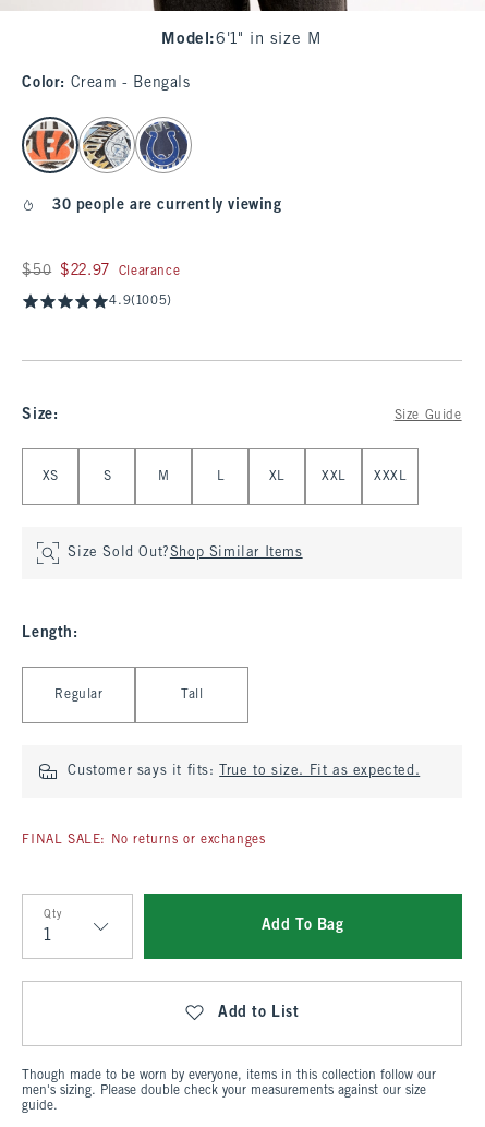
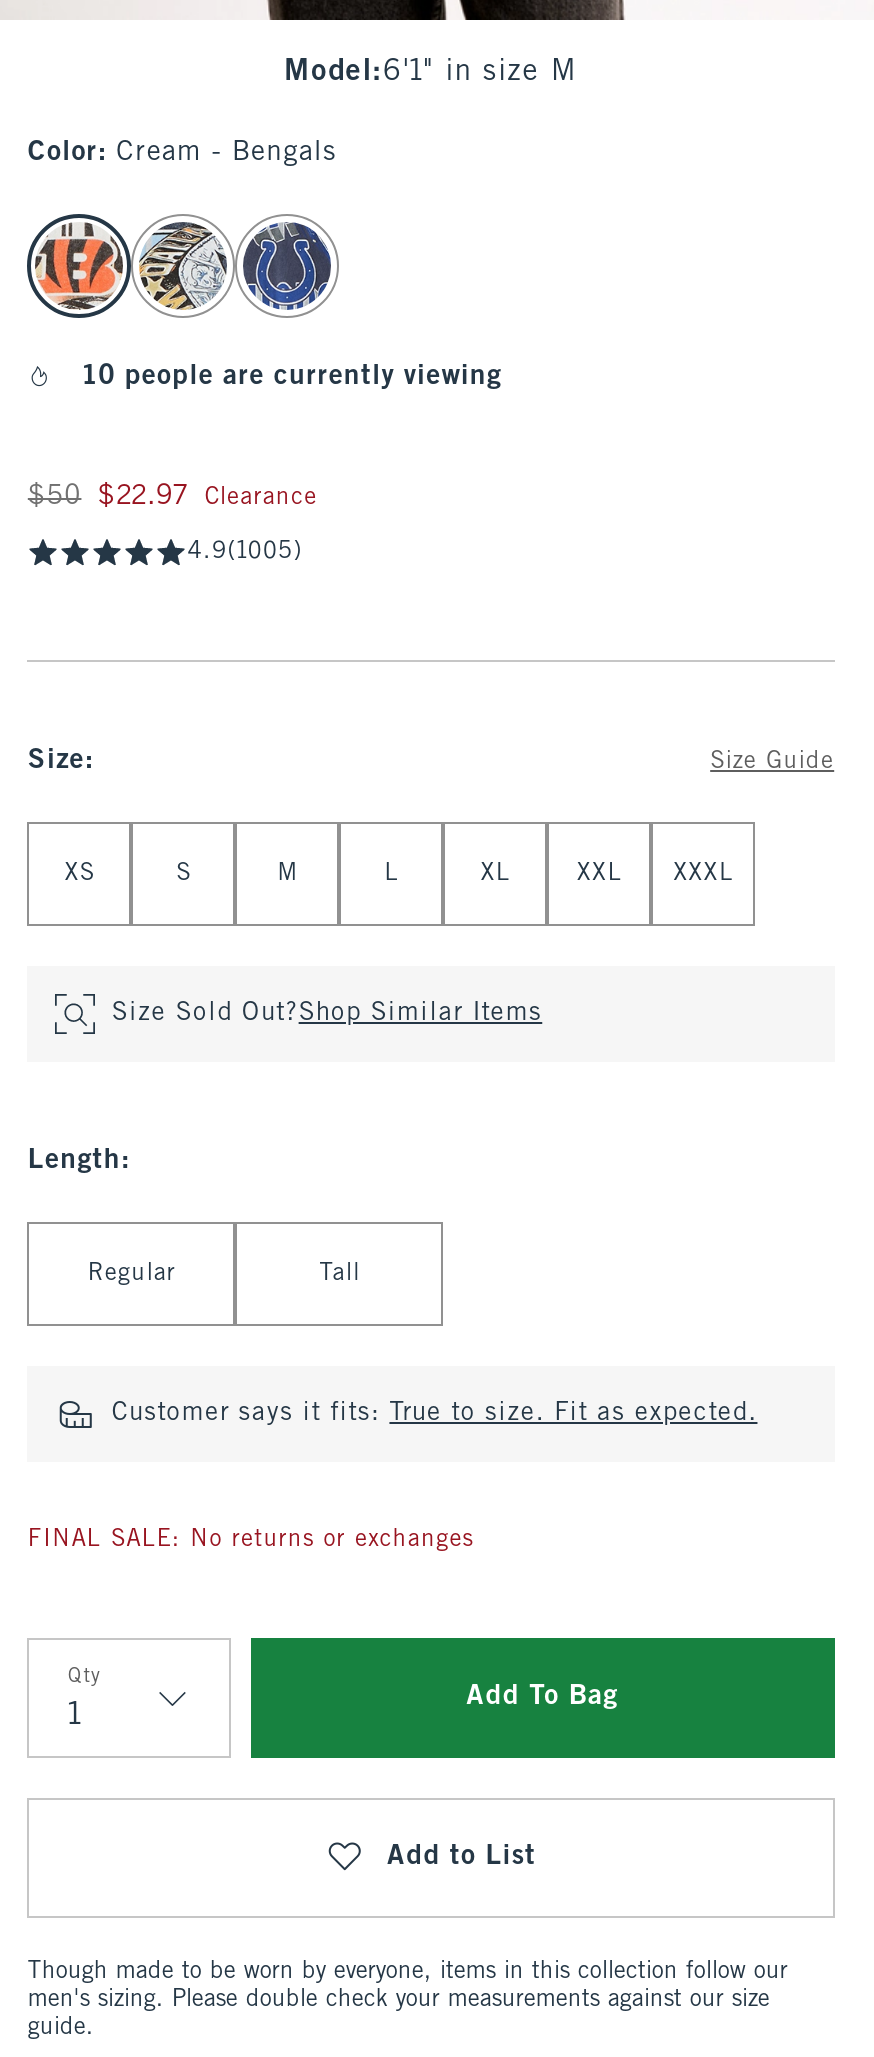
[52,199,282,213] 30 people are currently viewing -> [83,364,502,390] 10 people are currently viewing

